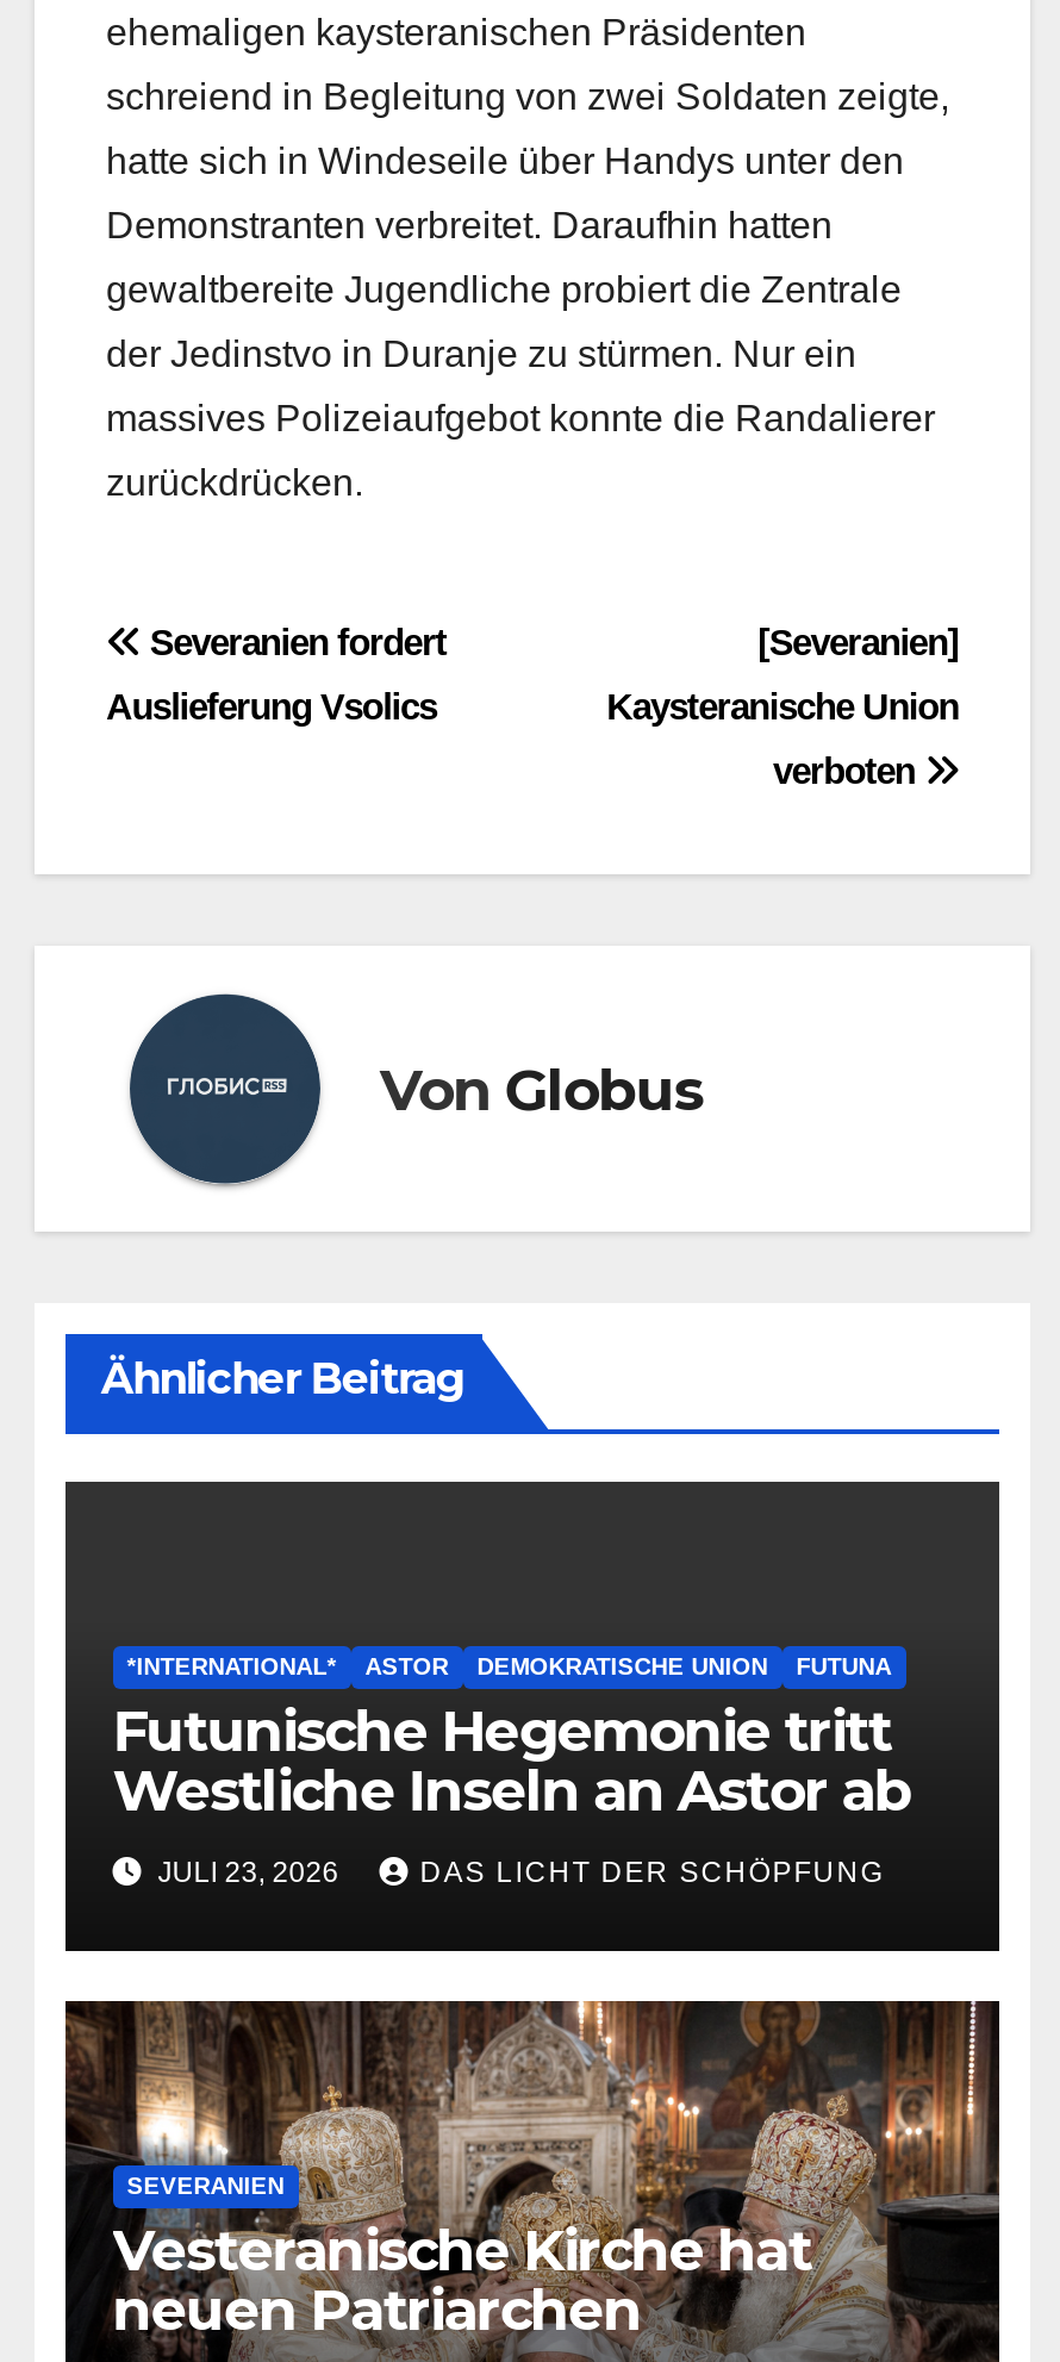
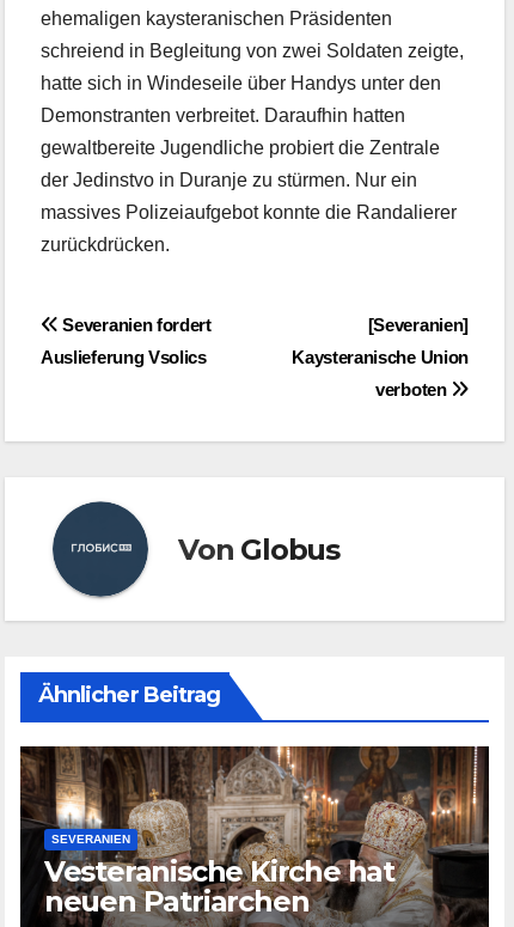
[66,1479,997,1889] [image] | *INTERNATIONAL* | ASTOR | DEMOKRATISCHE UNION | FUTUNA | Futunische Hegemonie tritt | Westliche Inseln an Astor ab | JULI 23, 2026 | DAS LICHT DER SCHÖPFUNG -> none

